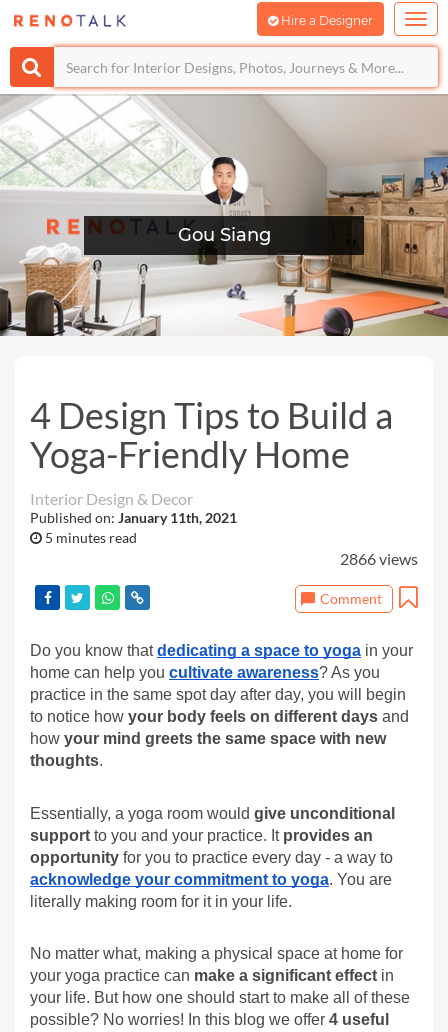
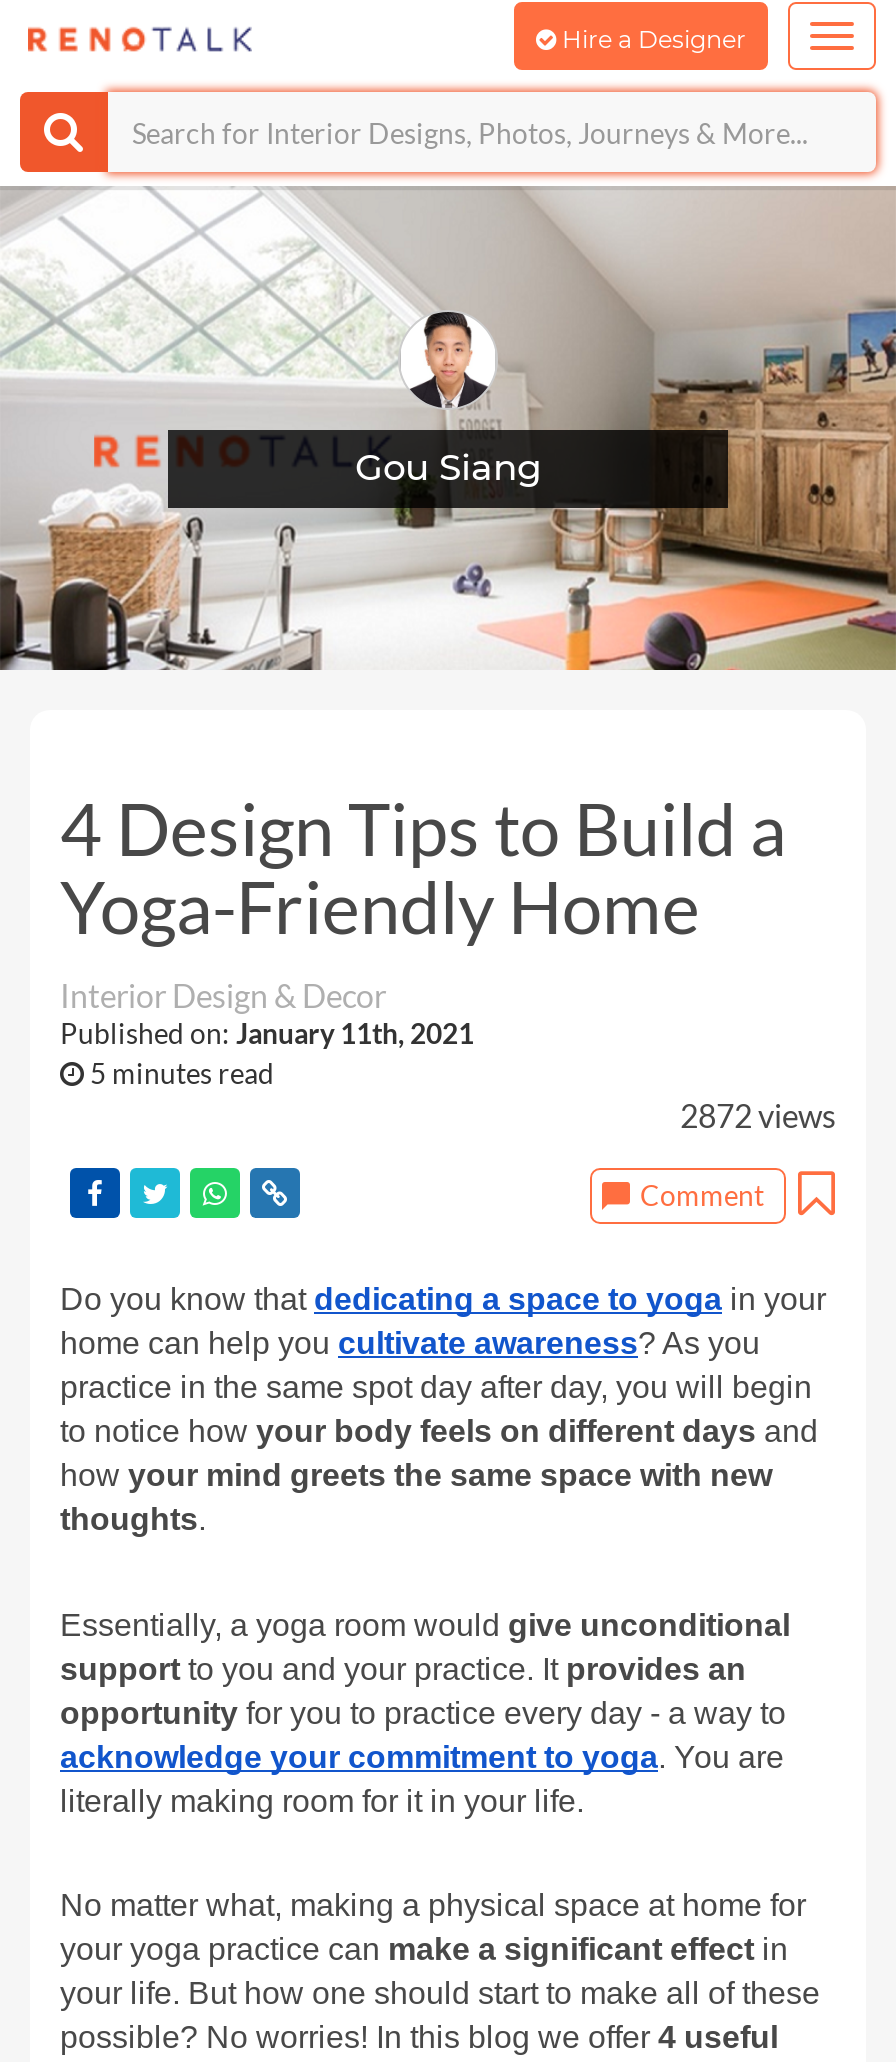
[340,549,418,568] 2866 views -> [680,1096,836,1134] 2872 views

